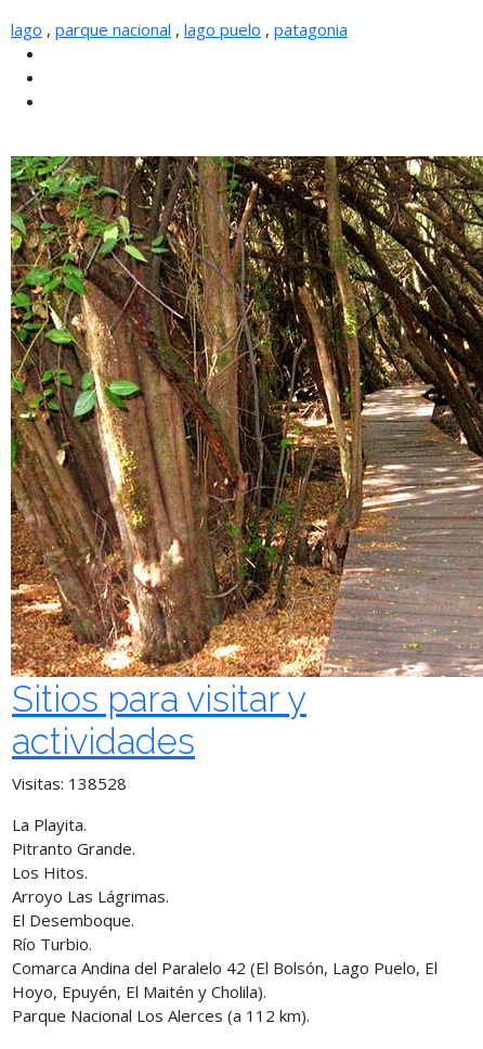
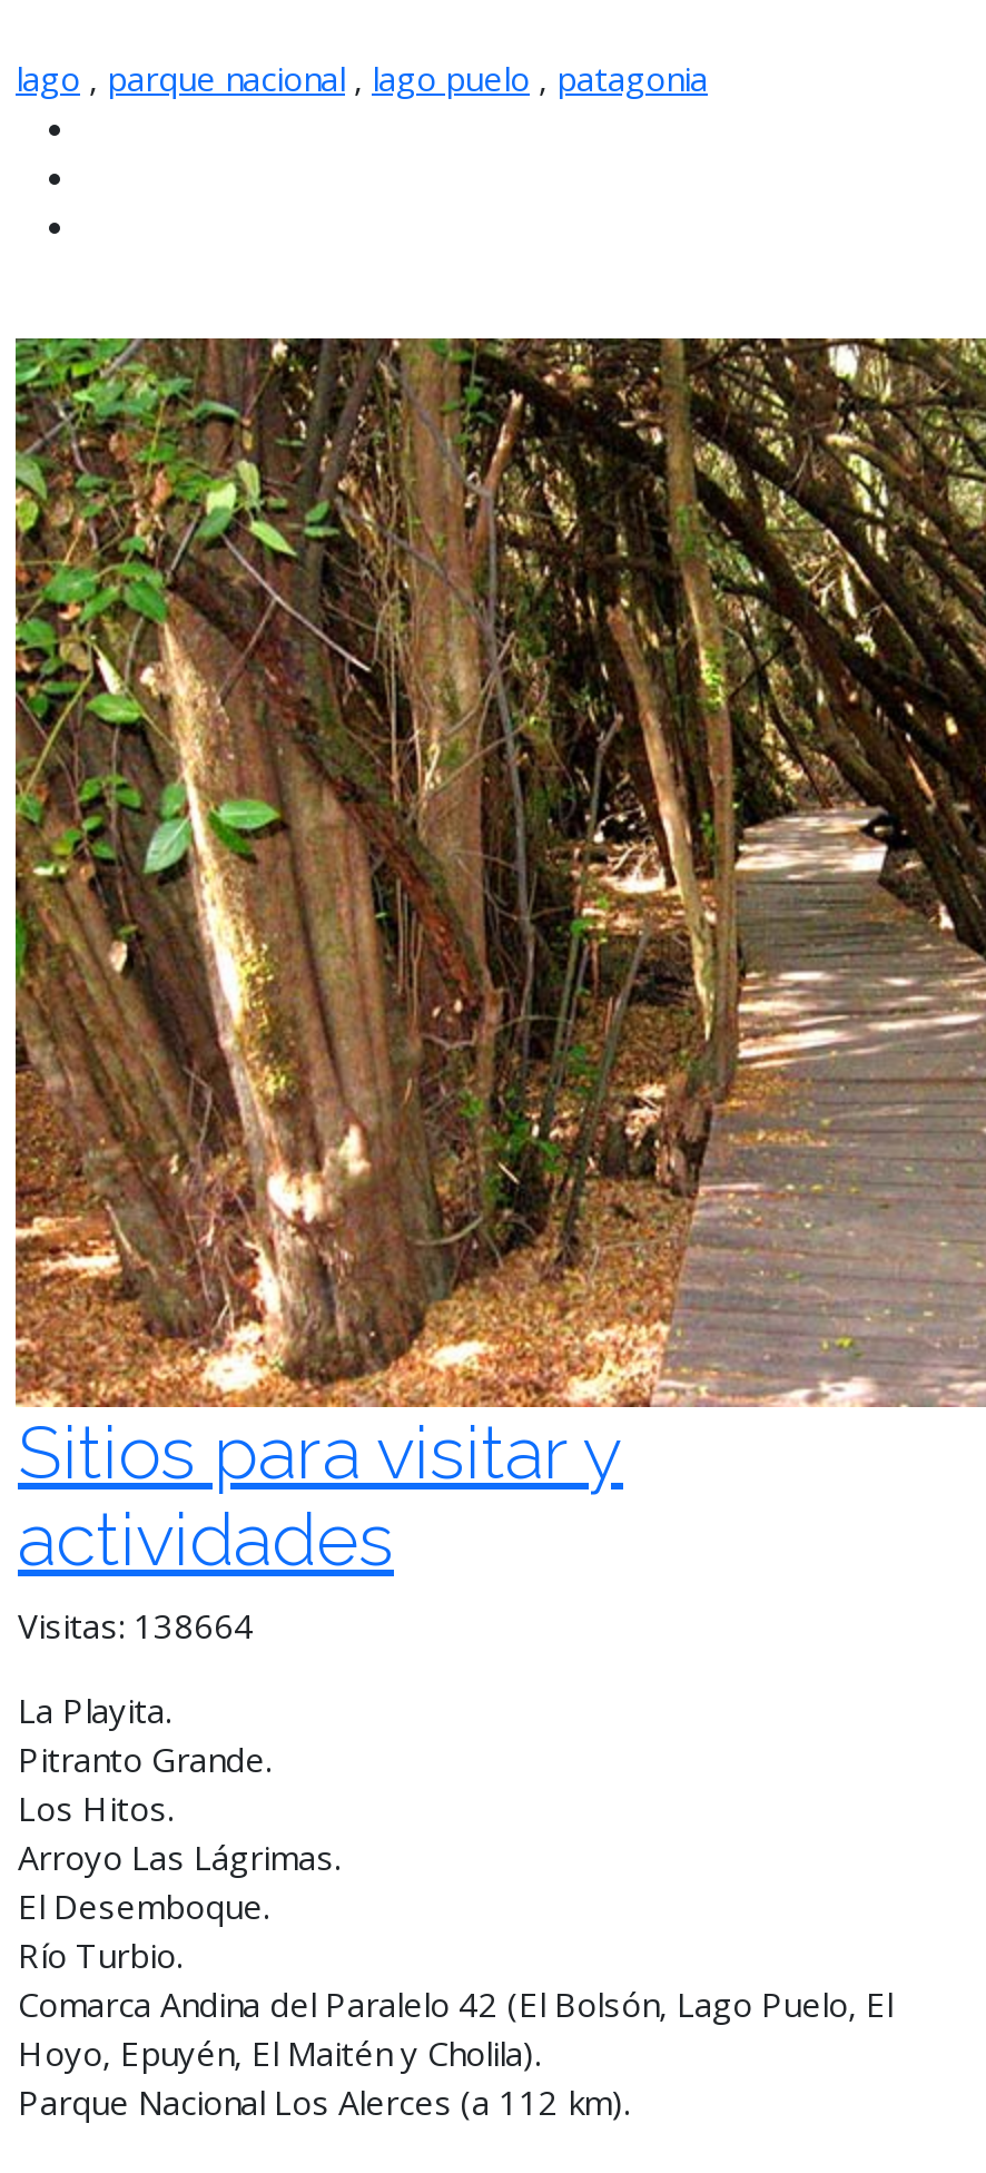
[12,772,127,794] Visitas: 138528 -> [18,1603,254,1648] Visitas: 138664

